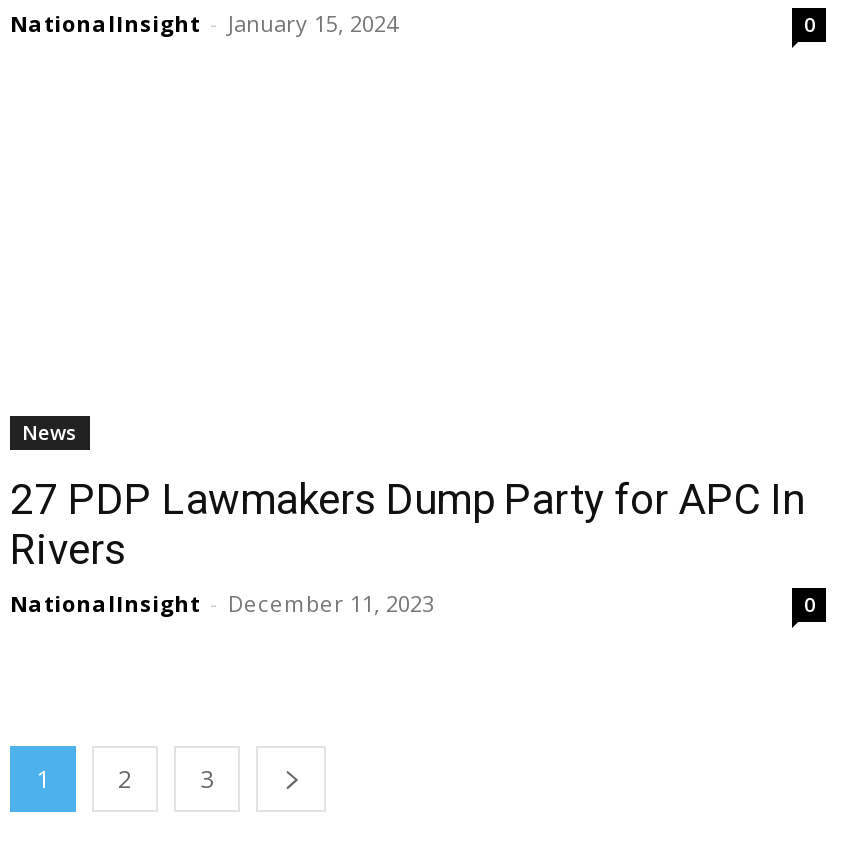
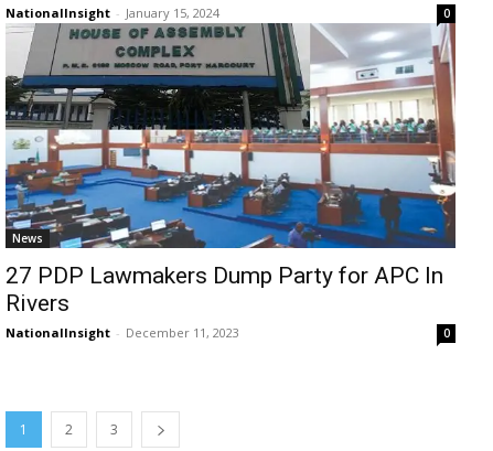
none -> [4,22,457,249] [image]

